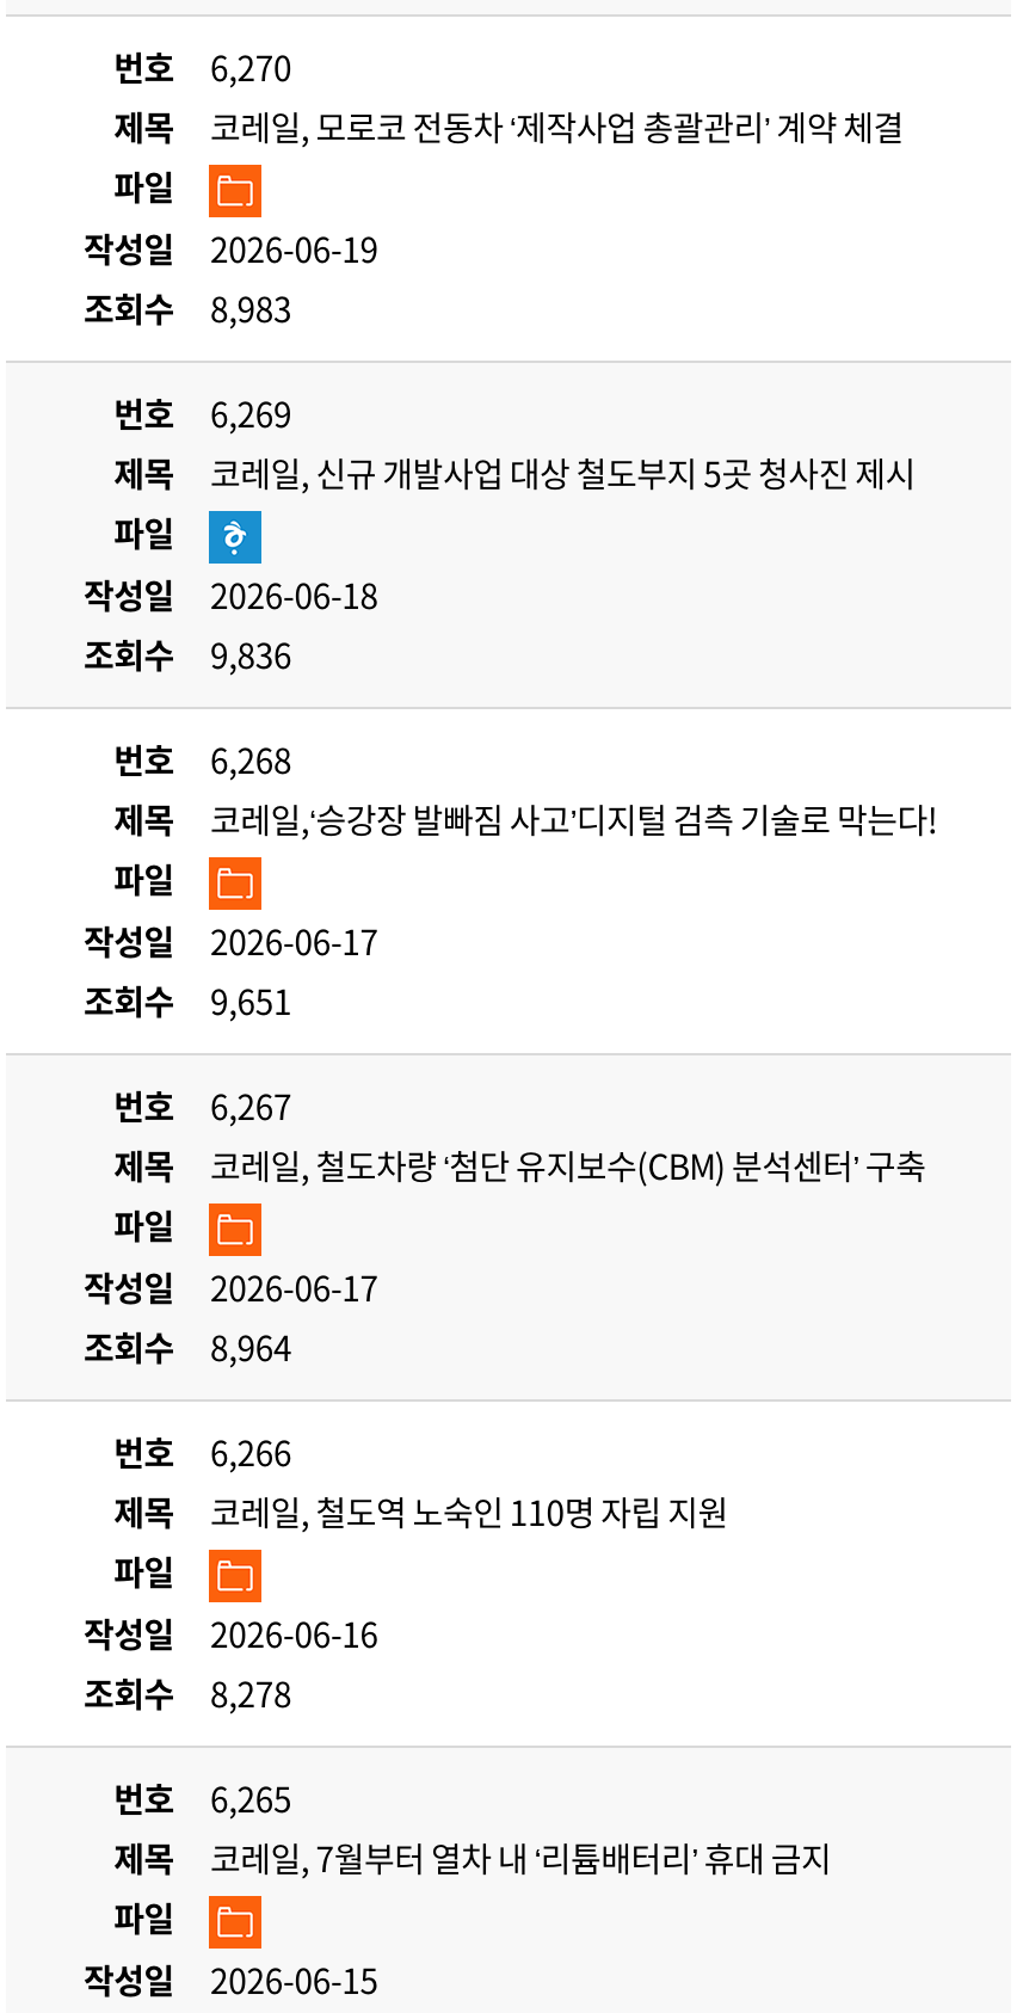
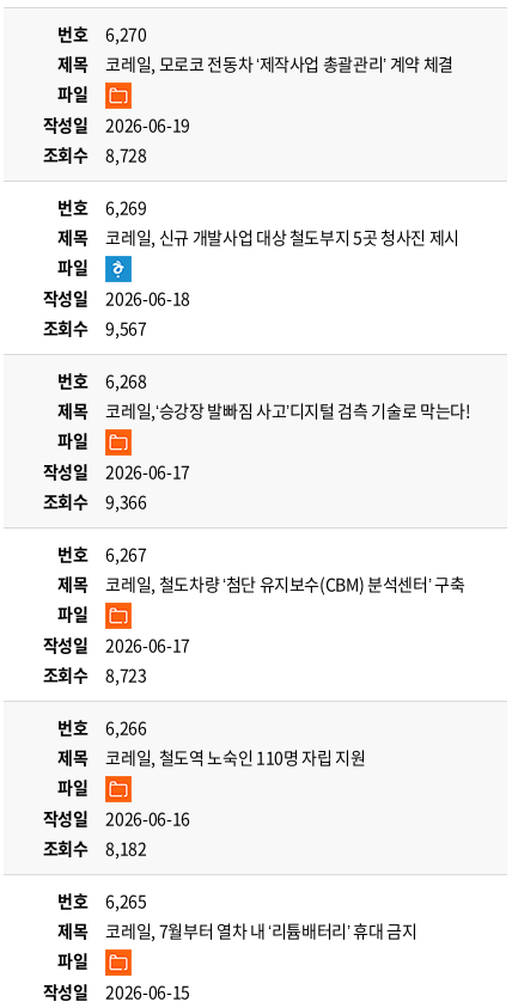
[84,284,292,332] 조회수 8,983 -> [42,142,147,166] 조회수 8,728
[84,630,292,678] 조회수 9,836 -> [42,316,147,340] 조회수 9,567
[84,977,292,1024] 조회수 9,651 -> [42,489,147,513] 조회수 9,366
[84,1323,292,1371] 조회수 8,964 -> [42,662,147,686] 조회수 8,723
[84,1669,292,1717] 조회수 8,278 -> [42,836,147,860] 조회수 8,182

